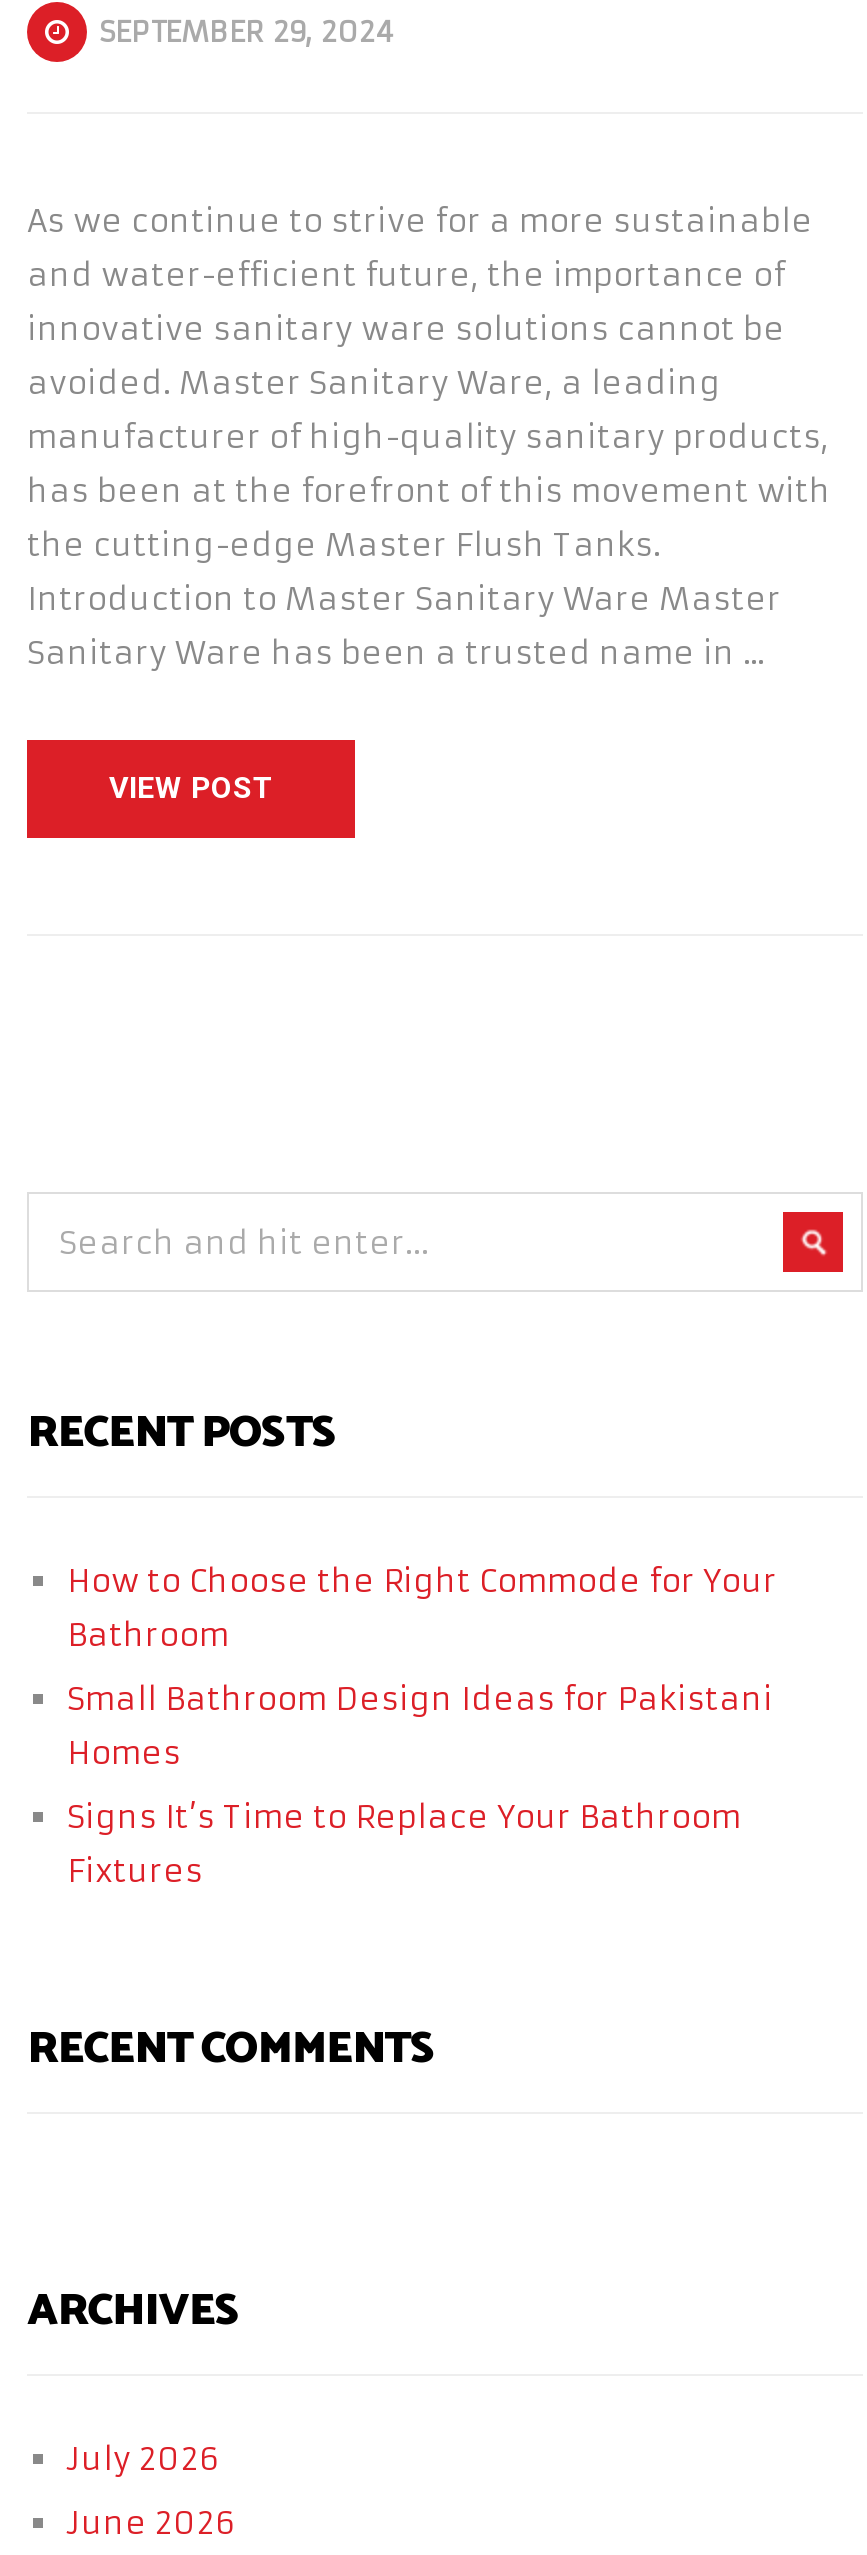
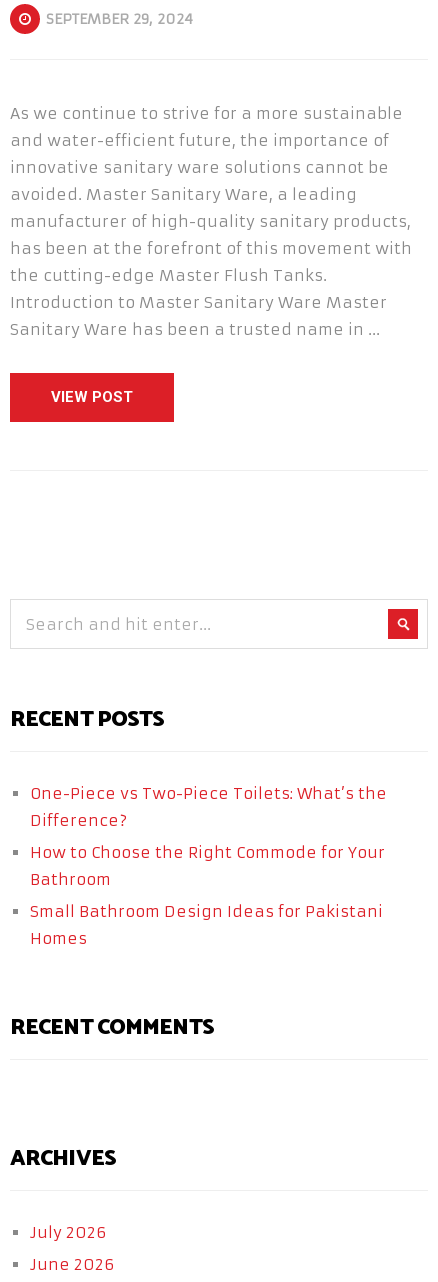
none -> [30,784,387,830] One-Piece vs Two-Piece Toilets: What’s the | Difference?
moved [67,1563,777,1773] -> [30,843,385,948]: How to Choose the Right Commode for Your | Bathroom | Small Bathroom Design Ideas for Pakistani | Homes
[67,1799,741,1891] Signs It’s Time to Replace Your Bathroom | Fixtures -> none

